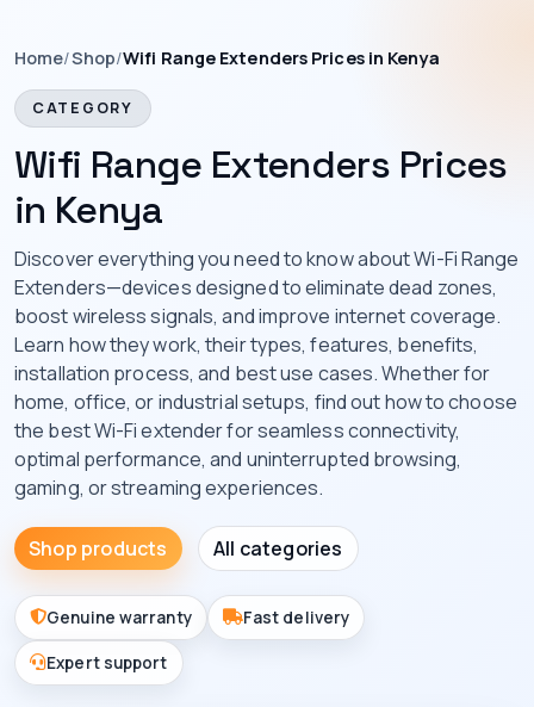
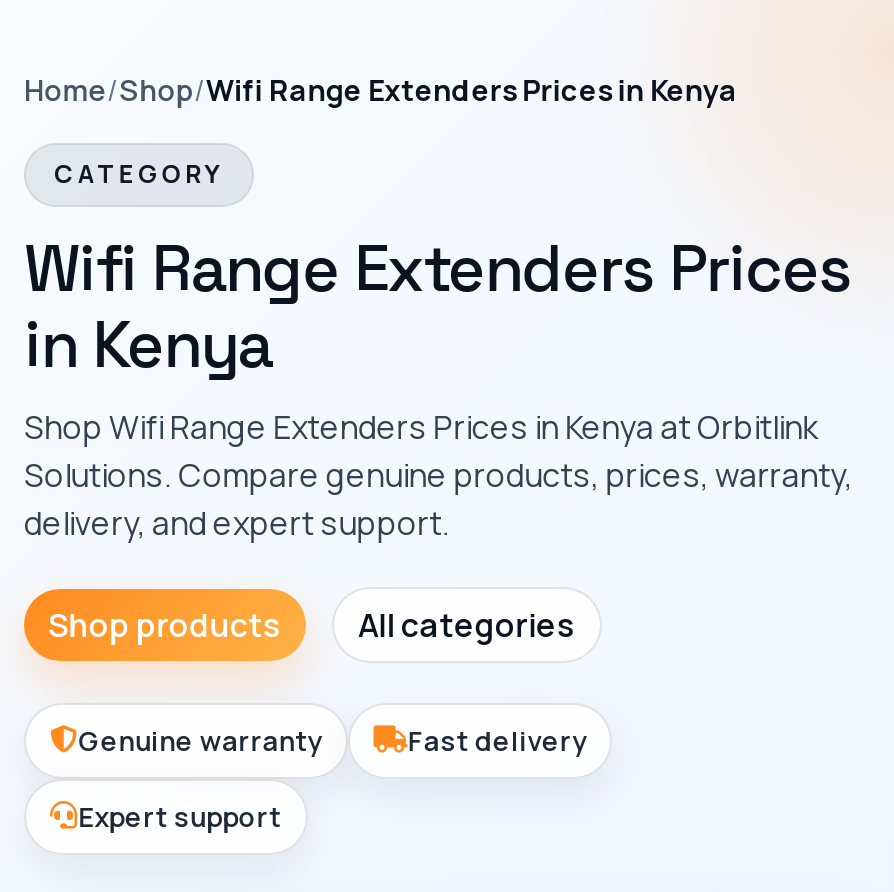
[14,245,519,500] Discover everything you need to know about Wi-Fi Range | Extenders—devices designed to eliminate dead zones, | boost wireless signals, and improve internet coverage. | Learn how they work, their types, features, benefits, | installation process, and best use cases. Whether for | home, office, or industrial setups, find out how to choose | the best Wi-Fi extender for seamless connectivity, | optimal performance, and uninterrupted browsing, | gaming, or streaming experiences. -> [24,405,853,545] Shop Wifi Range Extenders Prices in Kenya at Orbitlink | Solutions. Compare genuine products, prices, warranty, | delivery, and expert support.

